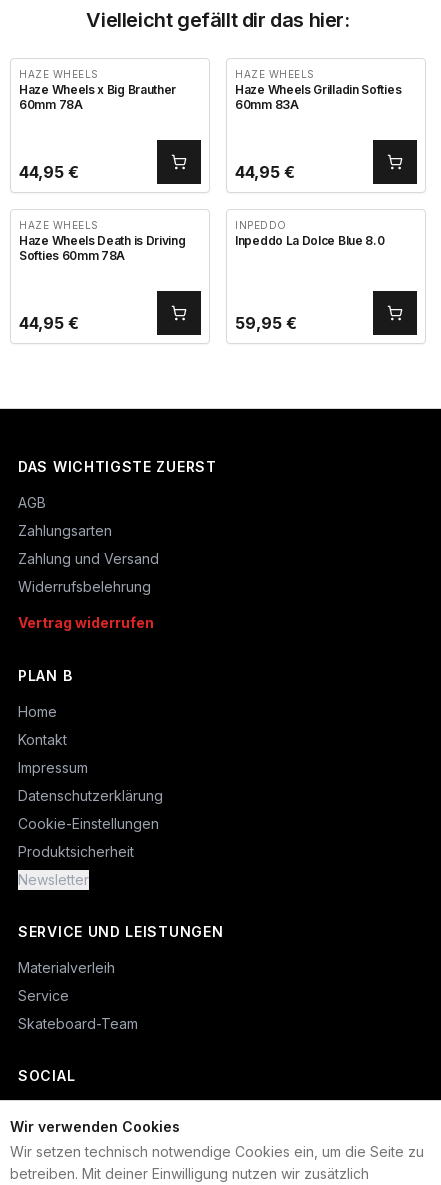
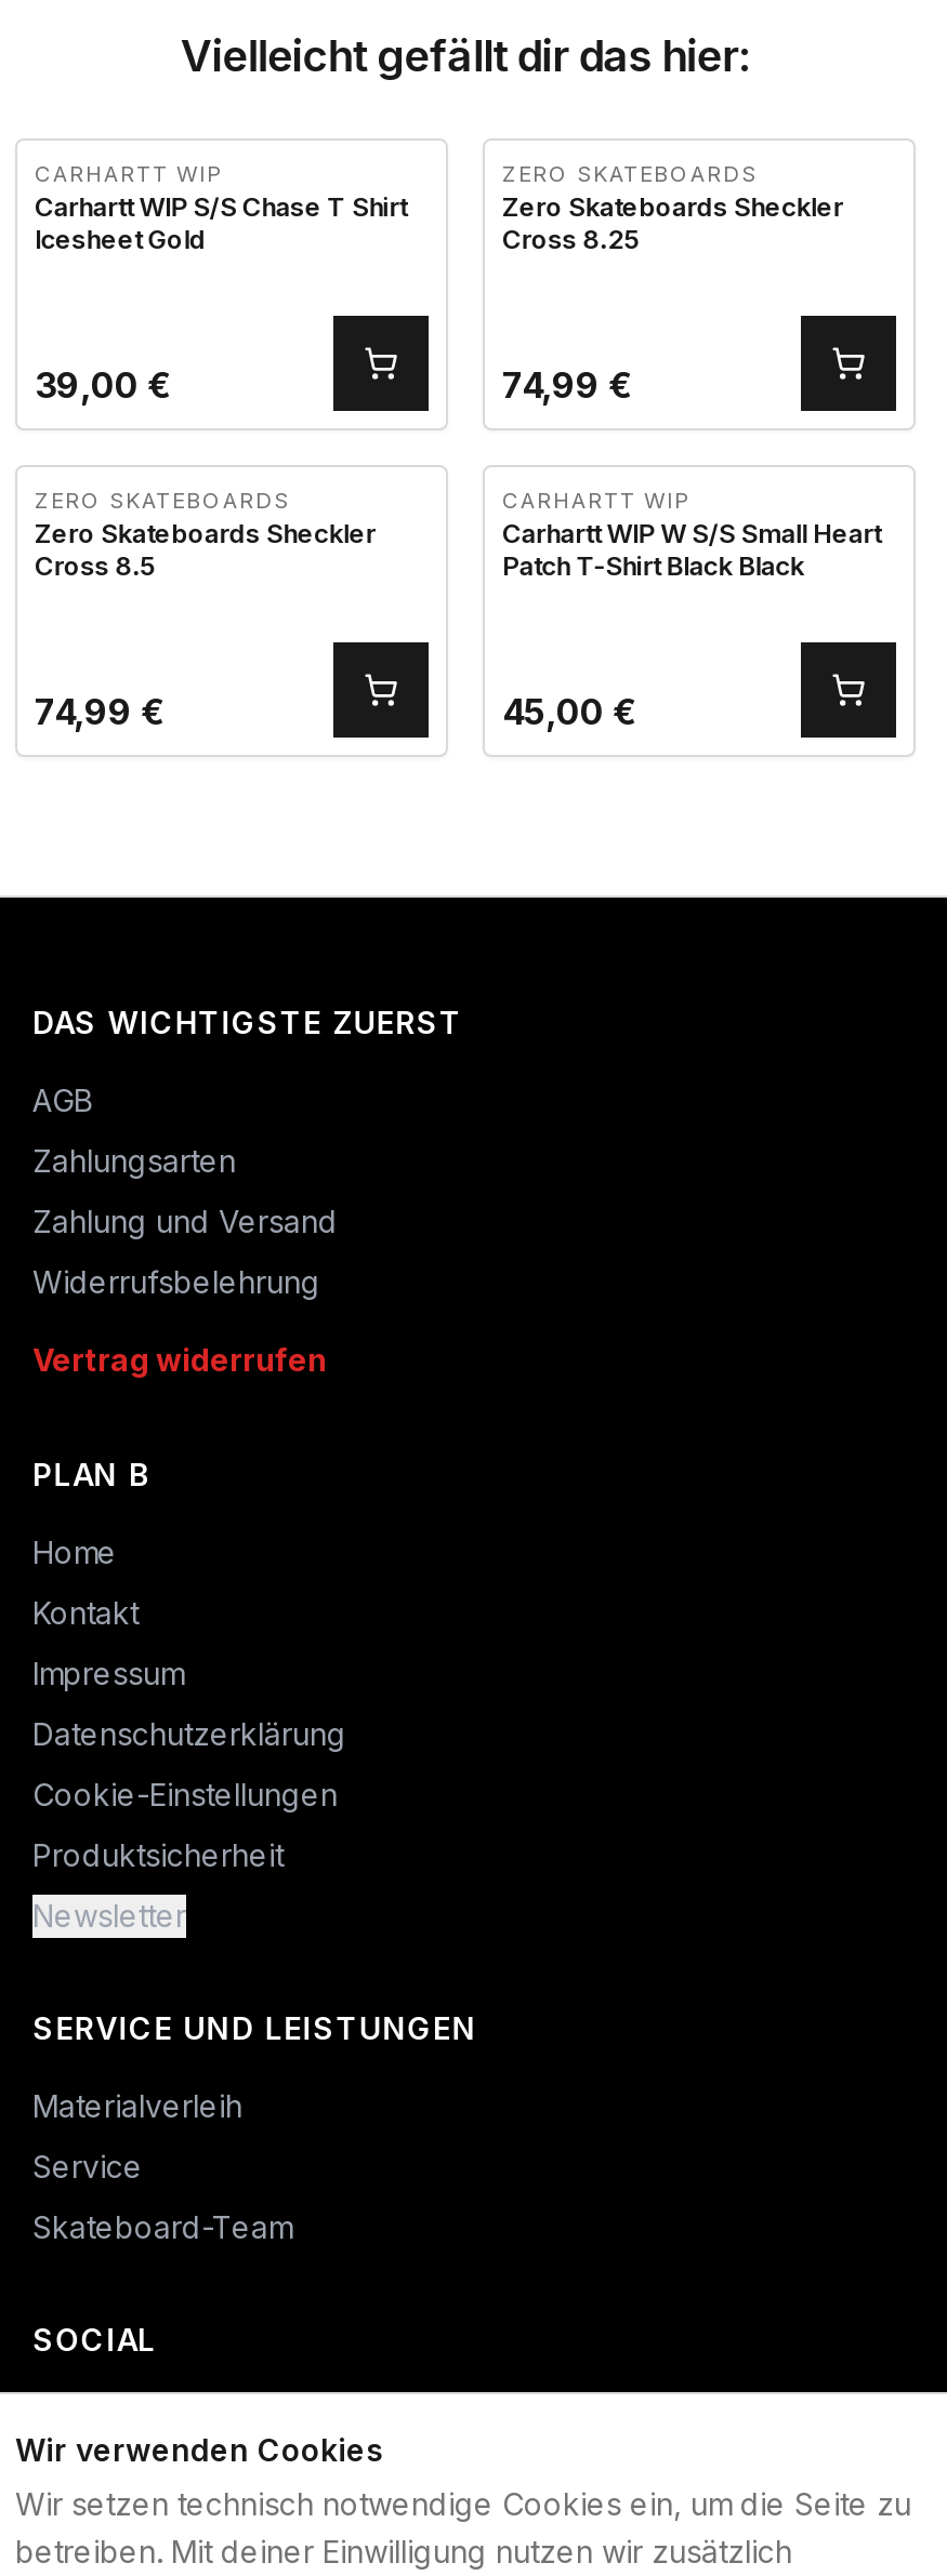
[19,68,176,112] HAZE WHEELS | Haze Wheels x Big Brauther | 60mm 78A -> [35,160,407,255] CARHARTT WIP | Carhartt WIP S/S Chase T Shirt | Icesheet Gold
[235,68,401,112] HAZE WHEELS | Haze Wheels Grilladin Softies | 60mm 83A -> [502,160,843,255] ZERO SKATEBOARDS | Zero Skateboards Sheckler | Cross 8.25
[19,162,79,182] 44,95 € -> [35,363,171,407] 39,00 €
[235,162,295,182] 44,95 € -> [502,363,632,407] 74,99 €
[19,219,186,263] HAZE WHEELS | Haze Wheels Death is Driving | Softies 60mm 78A -> [35,487,376,582] ZERO SKATEBOARDS | Zero Skateboards Sheckler | Cross 8.5
[235,219,384,248] INPEDDO | Inpeddo La Dolce Blue 8.0 -> [502,487,881,582] CARHARTT WIP | Carhartt WIP W S/S Small Heart | Patch T-Shirt Black Black
[19,313,79,333] 44,95 € -> [35,690,165,733] 74,99 €
[235,313,297,333] 59,95 € -> [502,690,636,733] 45,00 €

